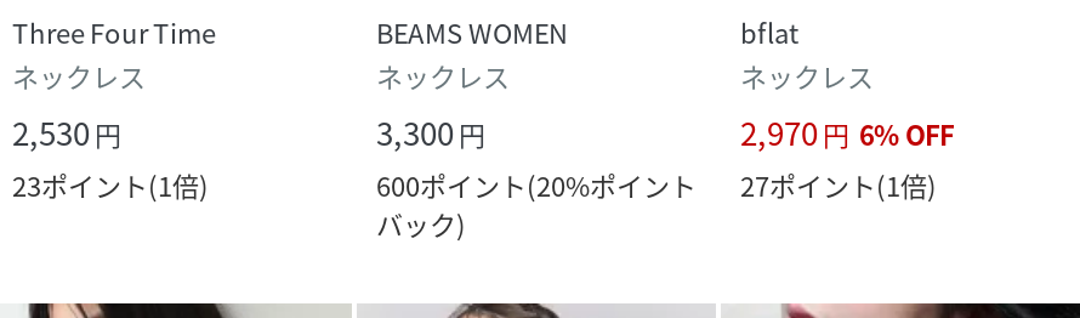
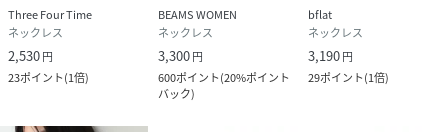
[740,110,954,207] 2,970 円 6% OFF | 27ポイント(1倍) -> [308,46,389,86] 3,190 円 | 29ポイント(1倍)

